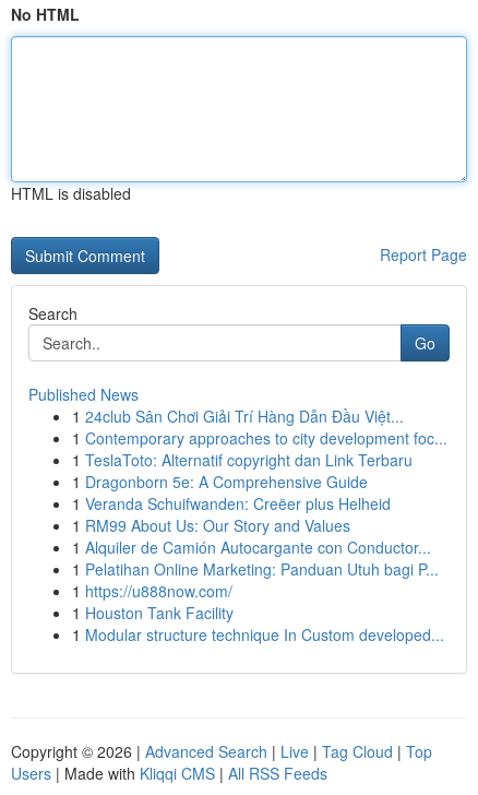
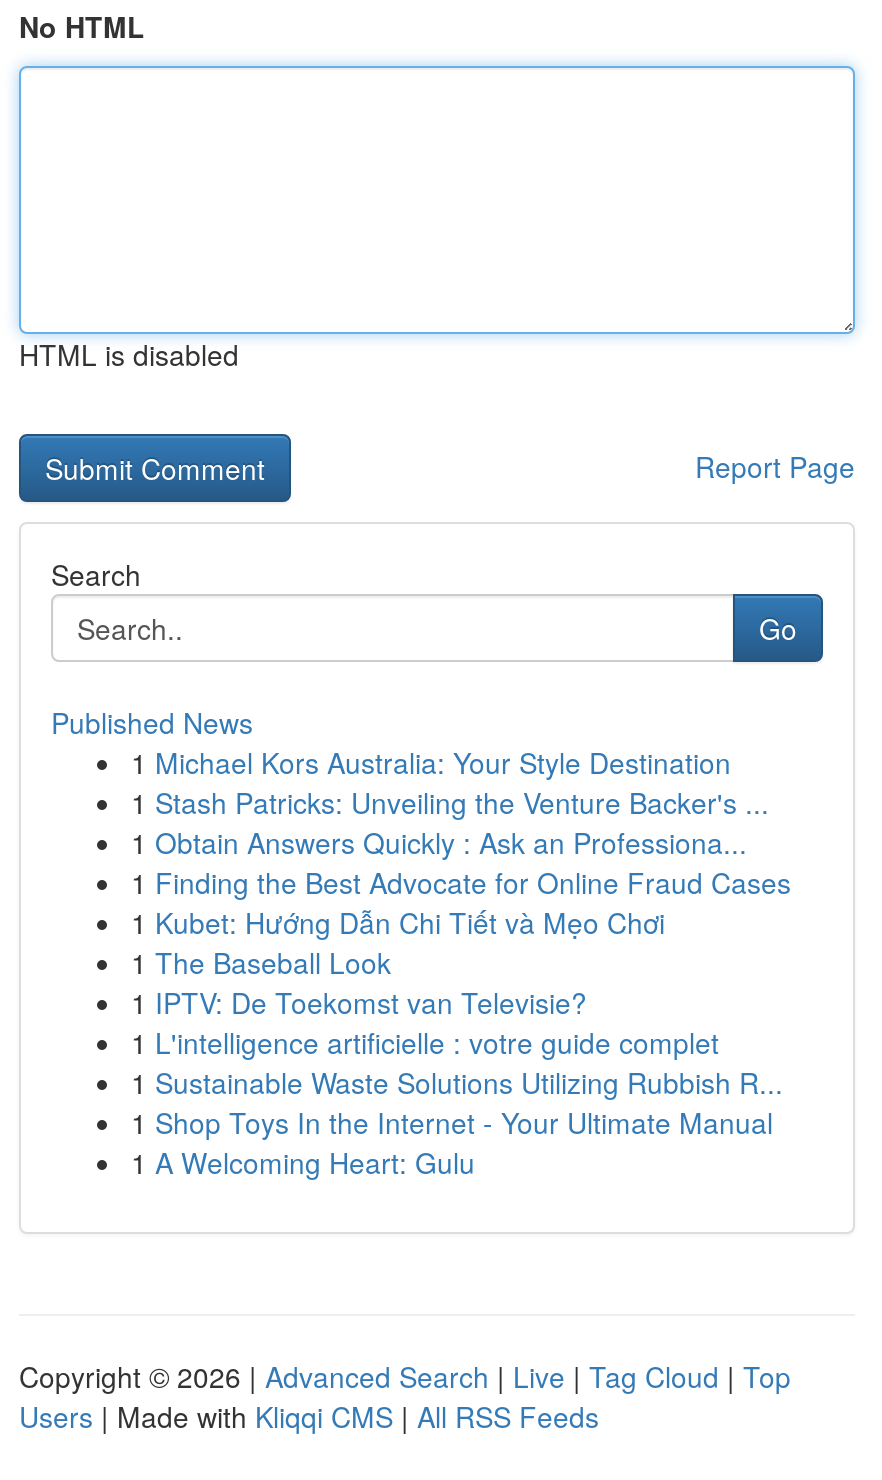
[72,405,447,645] 1 24club Sân Chơi Giải Trí Hàng Dẫn Đầu Việt... | 1 Contemporary approaches to city development foc... | 1 TeslaToto: Alternatif copyright dan Link Terbaru | 1 Dragonborn 5e: A Comprehensive Guide | 1 Veranda Schuifwanden: Creëer plus Helheid | 1 RM99 About Us: Our Story and Values | 1 Alquiler de Camión Autocargante con Conductor... | 1 Pelatihan Online Marketing: Panduan Utuh bagi P... | 1 https://u888now.com/ | 1 Houston Tank Facility | 1 Modular structure technique In Custom developed... -> [131,742,791,1182] 1 Michael Kors Australia: Your Style Destination | 1 Stash Patricks: Unveiling the Venture Backer's ... | 1 Obtain Answers Quickly : Ask an Professiona... | 1 Finding the Best Advocate for Online Fraud Cases | 1 Kubet: Hướng Dẫn Chi Tiết và Mẹo Chơi | 1 The Baseball Look | 1 IPTV: De Toekomst van Televisie? | 1 L'intelligence artificielle : votre guide complet | 1 Sustainable Waste Solutions Utilizing Rubbish R... | 1 Shop Toys In the Internet - Your Ultimate Manual | 1 A Welcoming Heart: Gulu

